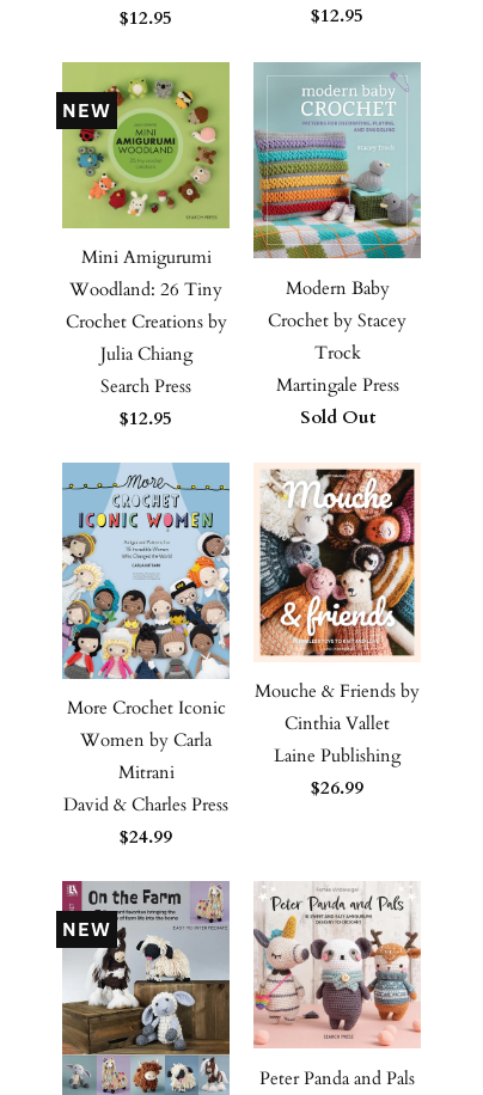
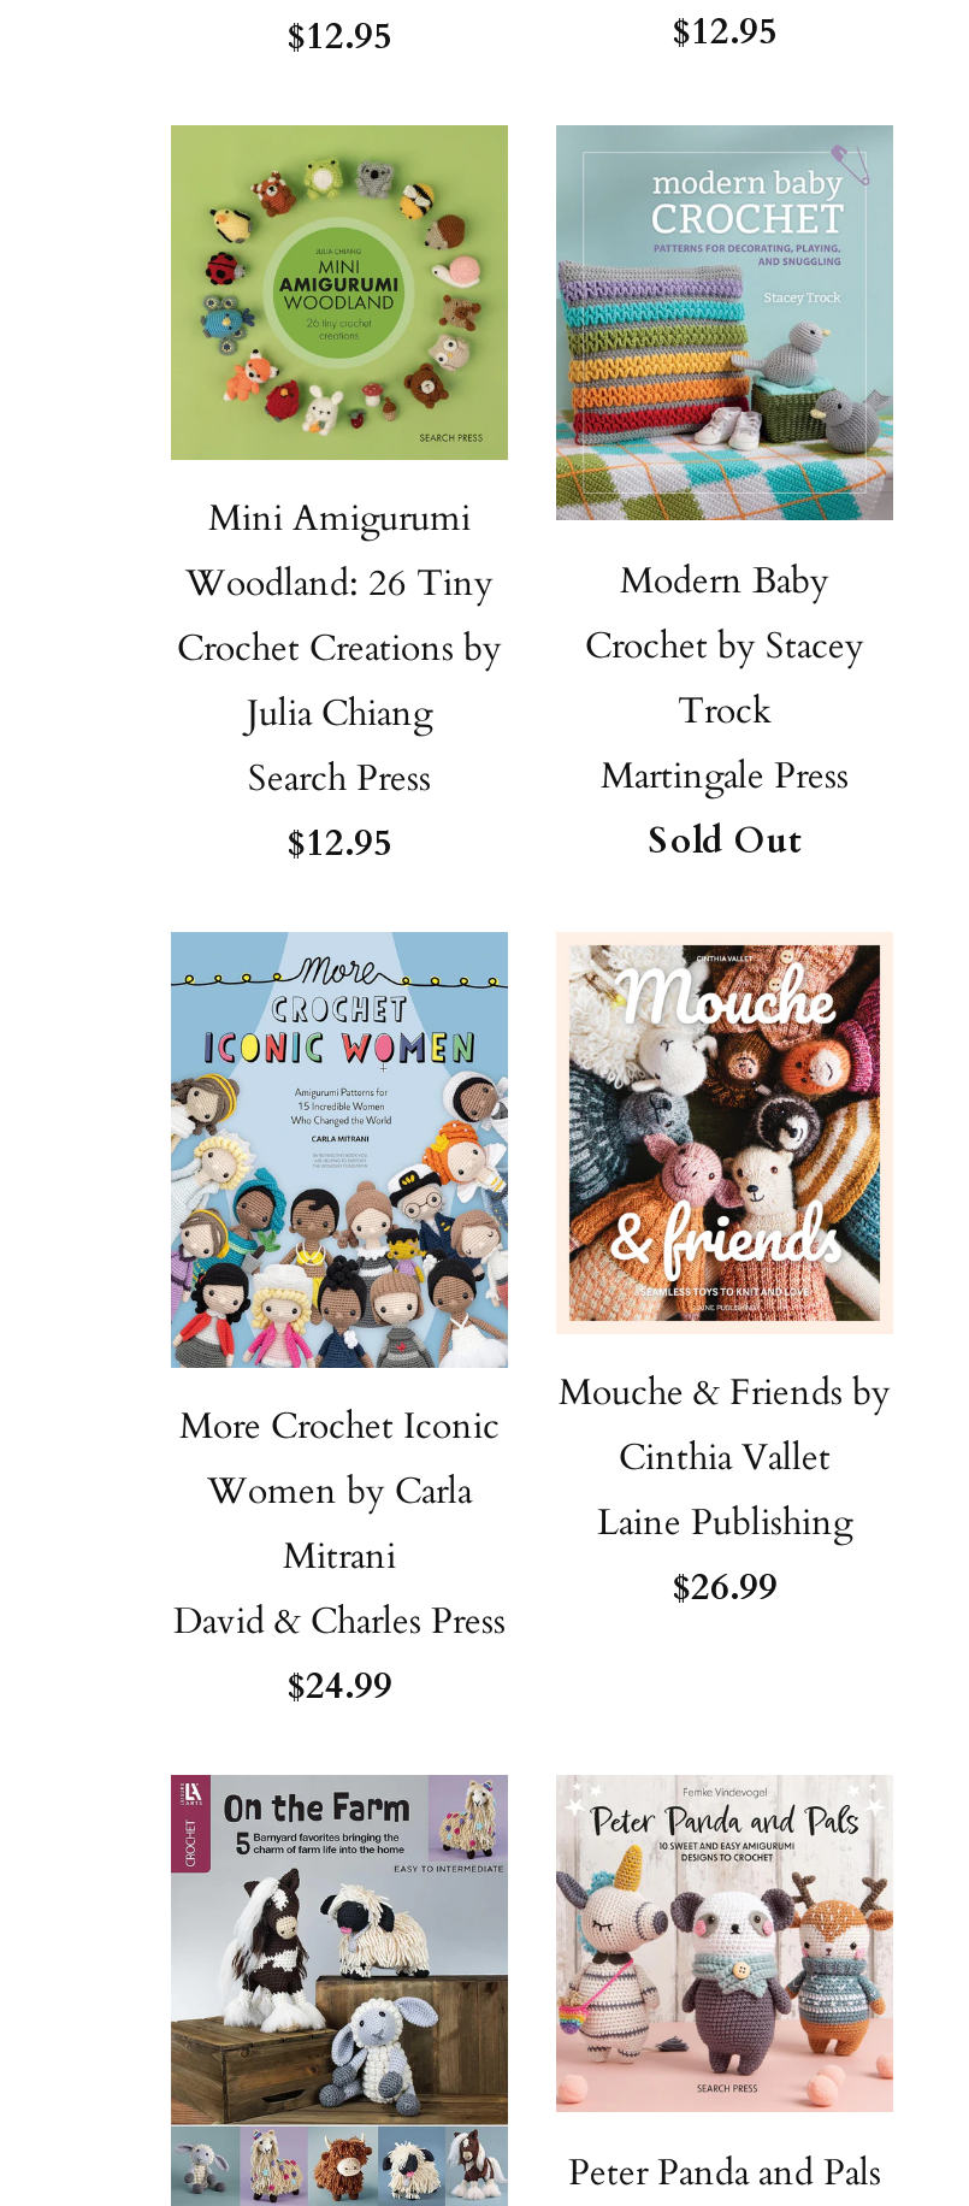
[62,95,111,125] NEW -> none
[62,914,111,944] NEW -> none

